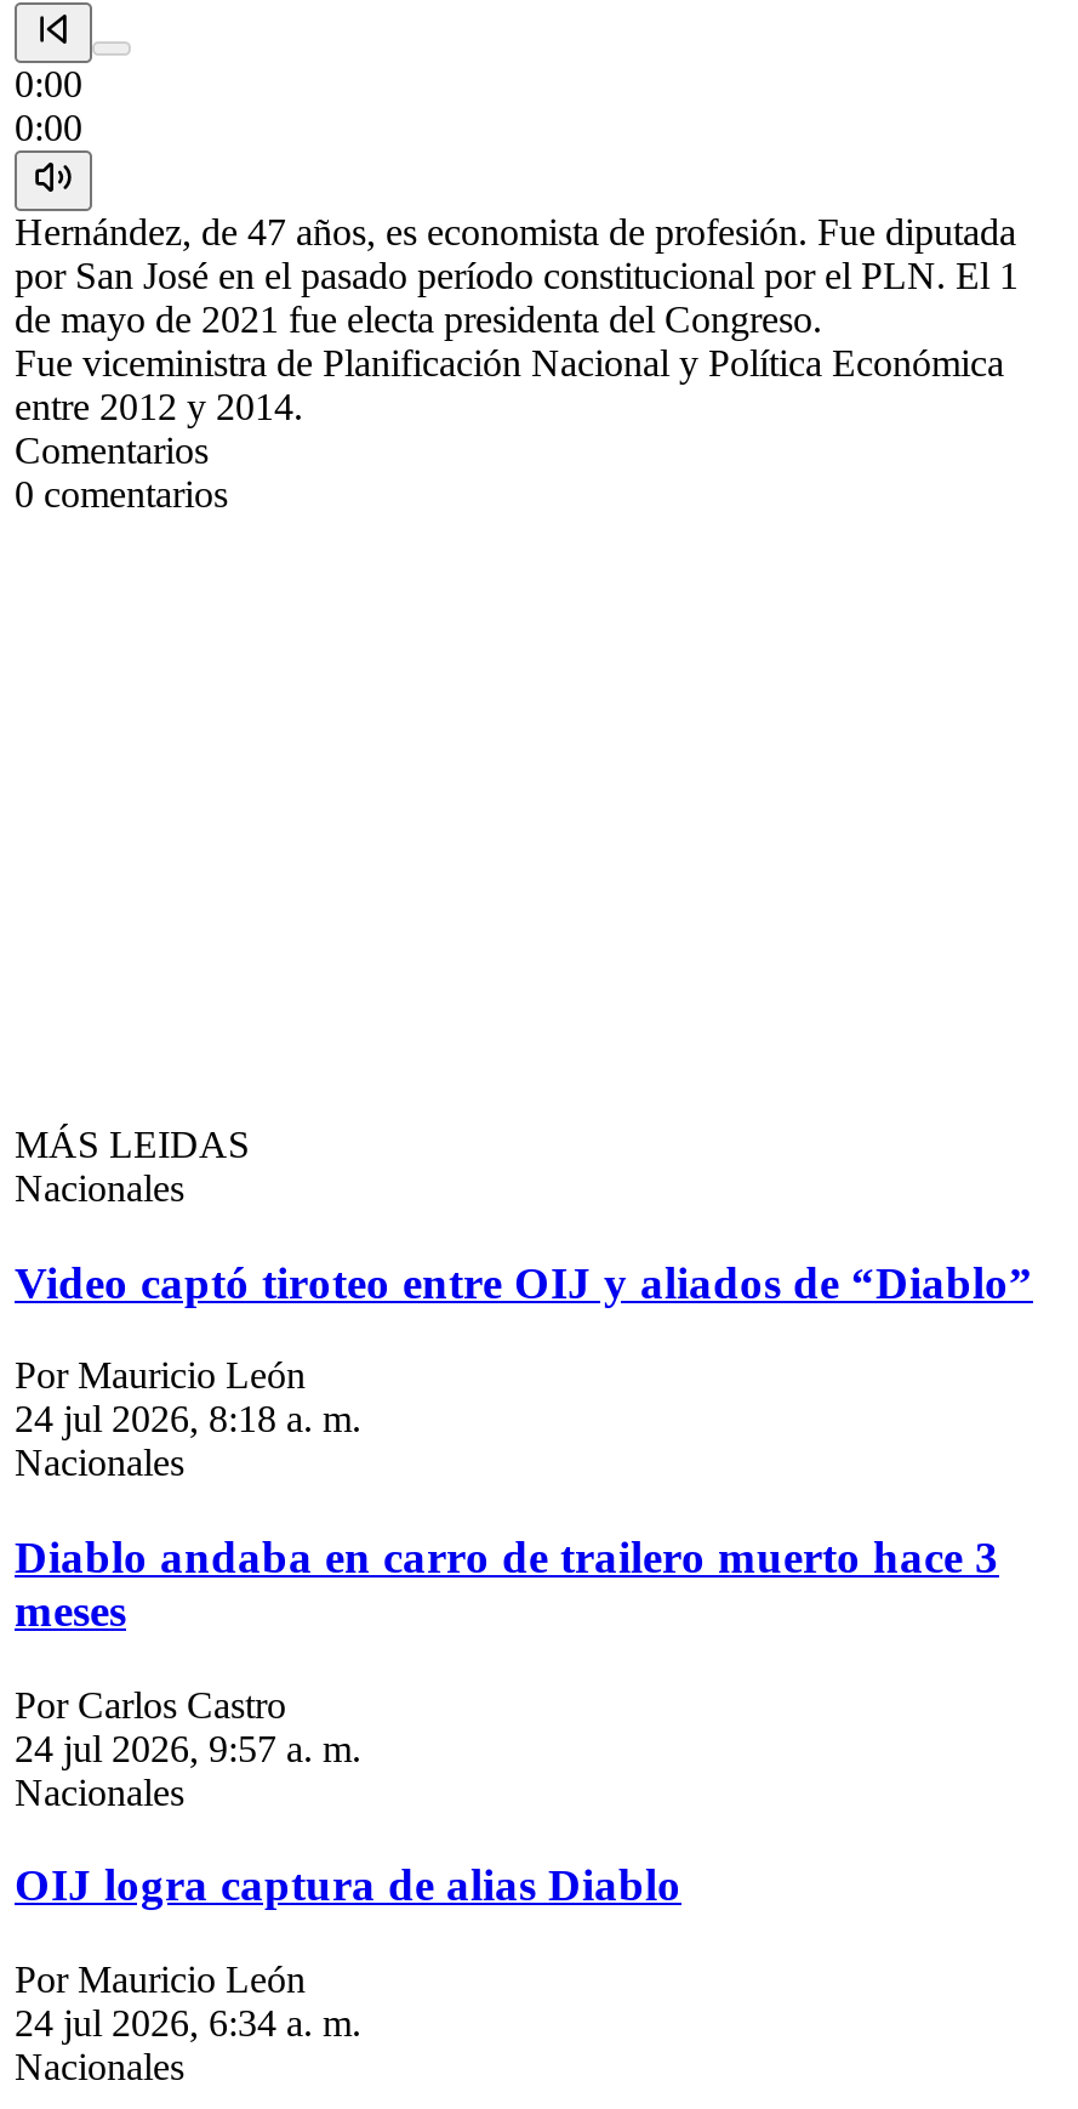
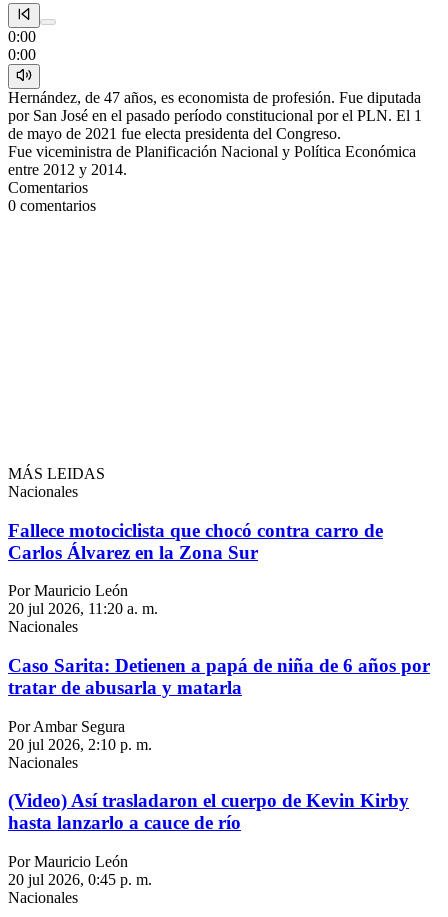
[15,1256,1033,1307] Video captó tiroteo entre OIJ y aliados de “Diablo” -> [8,519,383,562] Fallece motociclista que chocó contra carro de | Carlos Álvarez en la Zona Sur
[15,1398,361,1440] 24 jul 2026, 8:18 a. m. -> [8,600,158,617] 20 jul 2026, 11:20 a. m.
[15,1531,999,1636] Diablo andaba en carro de trailero muerto hace 3 | meses -> [8,655,430,698] Caso Sarita: Detienen a papá de niña de 6 años por | tratar de abusarla y matarla
[15,1684,361,1769] Por Carlos Castro | 24 jul 2026, 9:57 a. m. -> [8,718,152,753] Por Ambar Segura | 20 jul 2026, 2:10 p. m.
[15,1860,681,1911] OIJ logra captura de alias Diablo -> [8,790,409,833] (Video) Así trasladaron el cuerpo de Kevin Kirby | hasta lanzarlo a cauce de río
[15,2002,361,2044] 24 jul 2026, 6:34 a. m. -> [8,871,152,888] 20 jul 2026, 0:45 p. m.

